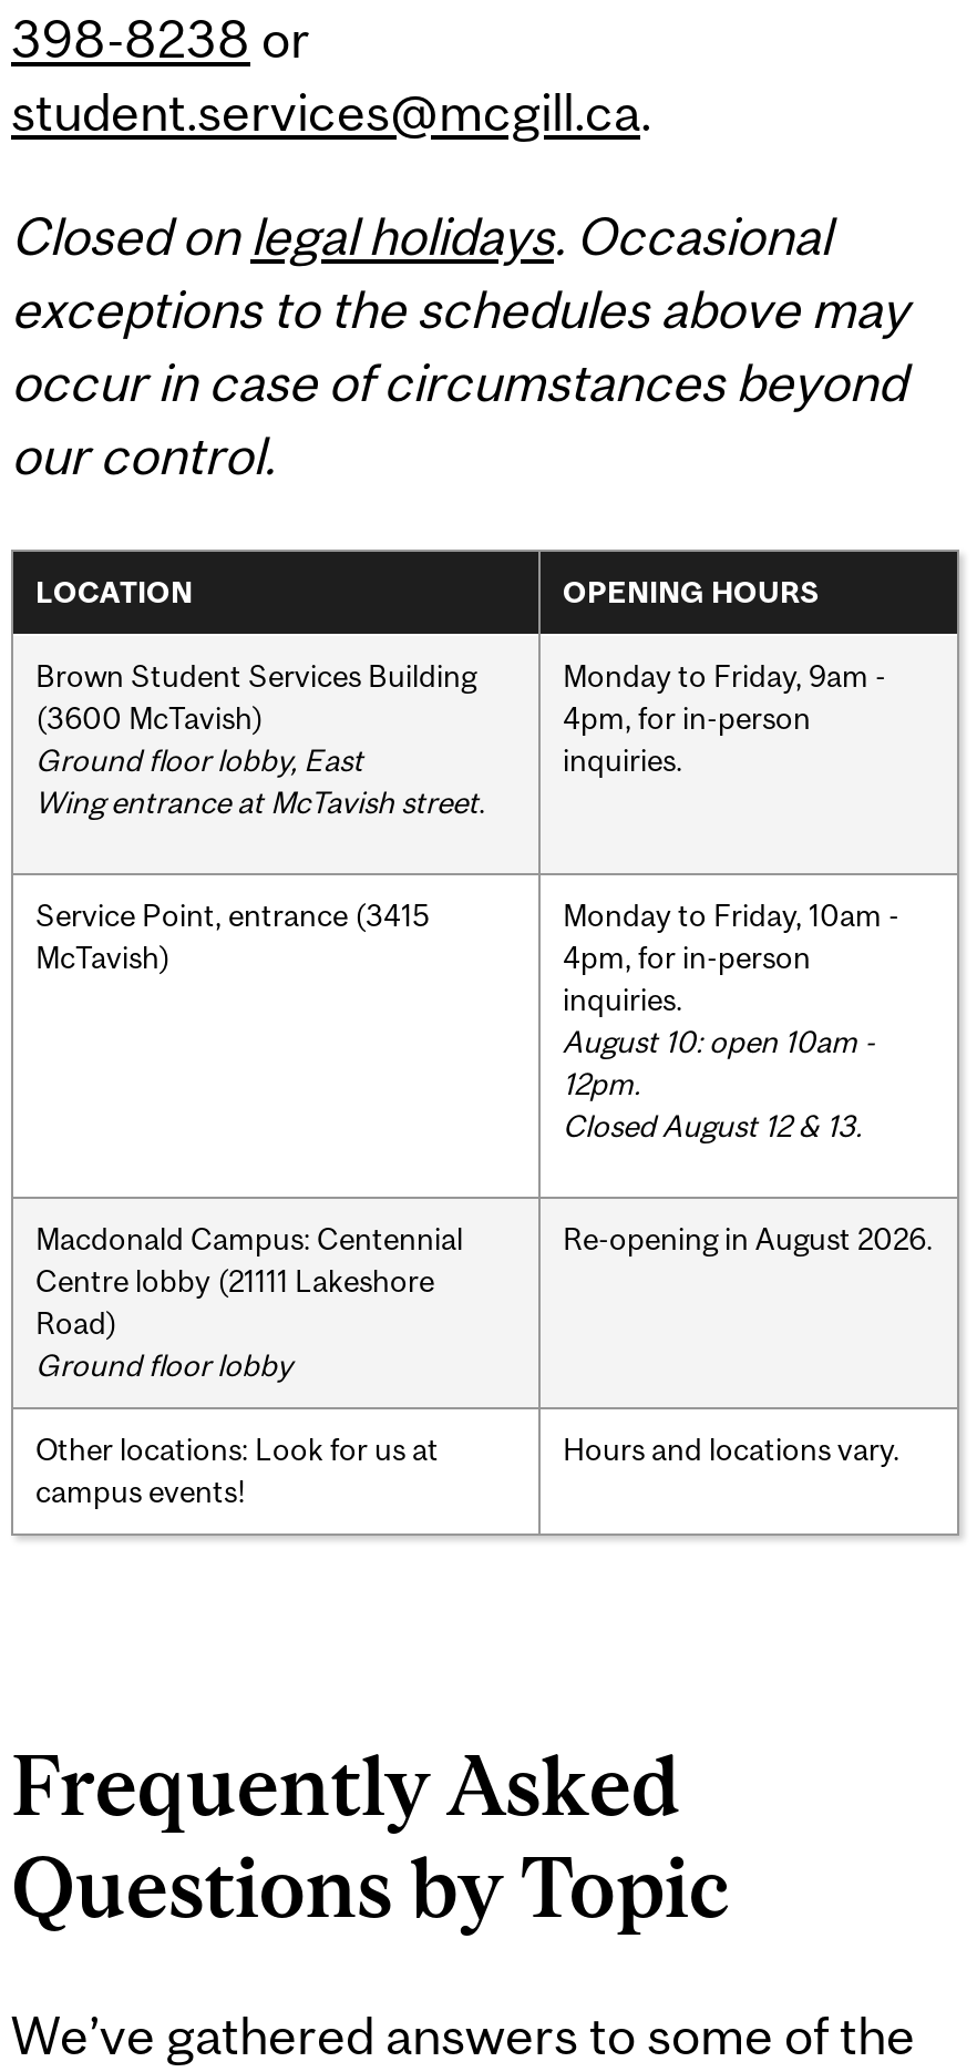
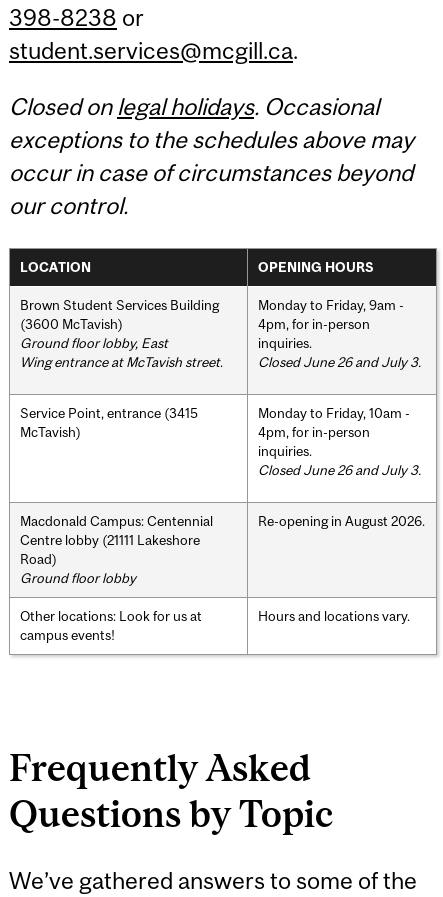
none -> [258,354,421,370] Closed June 26 and July 3.
[563,1023,875,1143] August 10: open 10am - | 12pm. | Closed August 12 & 13. -> [258,462,421,478] Closed June 26 and July 3.

